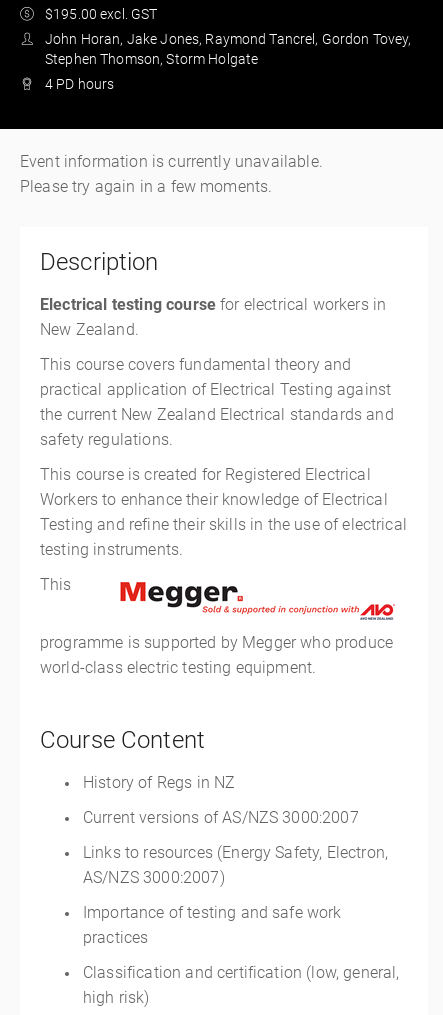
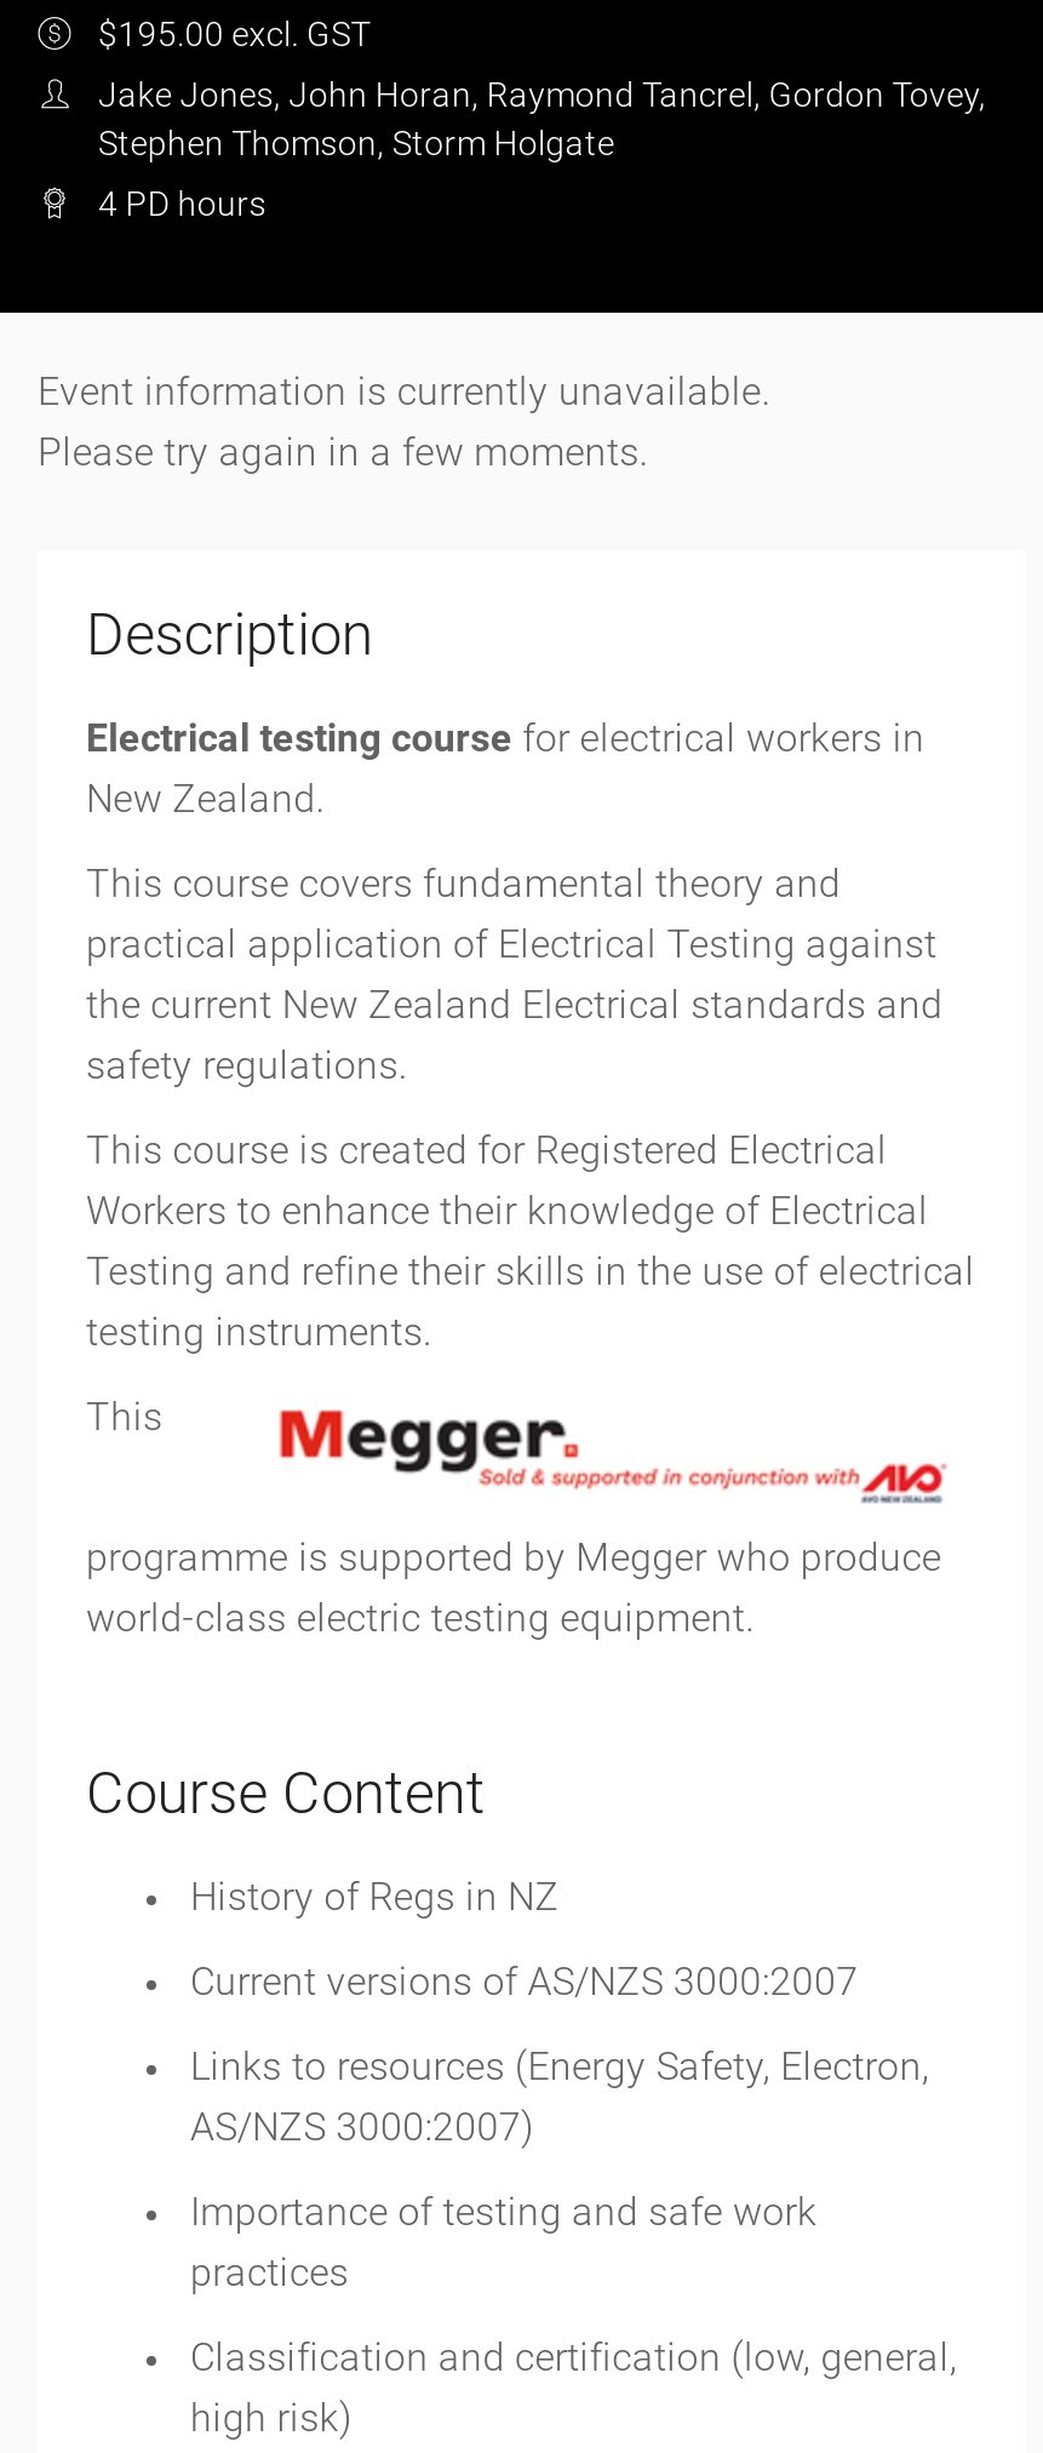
[45,31,412,47] John Horan, Jake Jones, Raymond Tancrel, Gordon Tovey, -> [98,75,986,114] Jake Jones, John Horan, Raymond Tancrel, Gordon Tovey,

